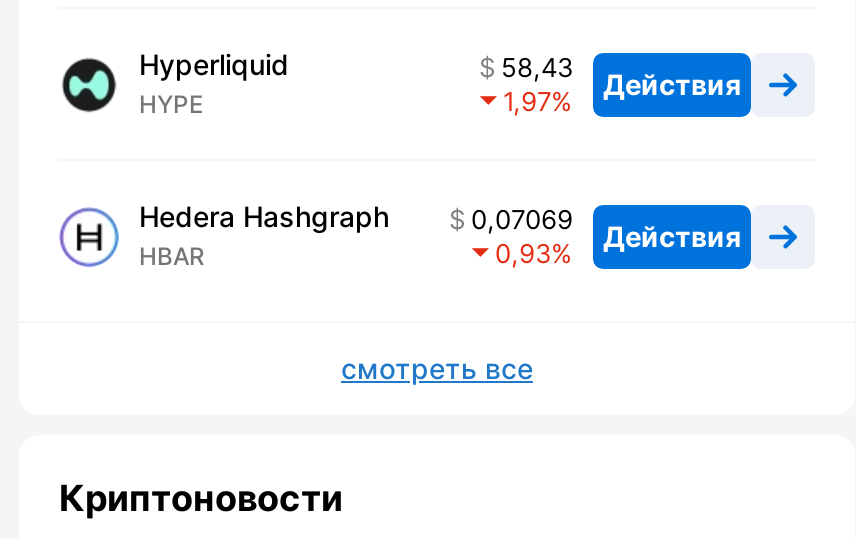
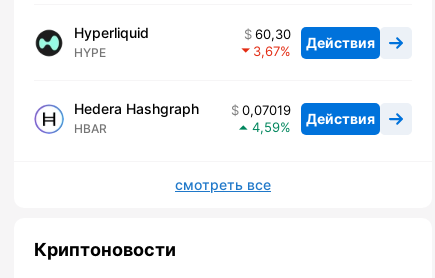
[501,52,741,101] 58,43 Действия -> [255,26,375,51] 60,30 Действия
[503,86,551,118] 1,97 -> [253,43,280,59] 3,67
[471,204,741,253] 0,07069 Действия -> [242,102,375,127] 0,07019 Действия
[495,238,551,270] 0,93 -> [252,119,280,135] 4,59

